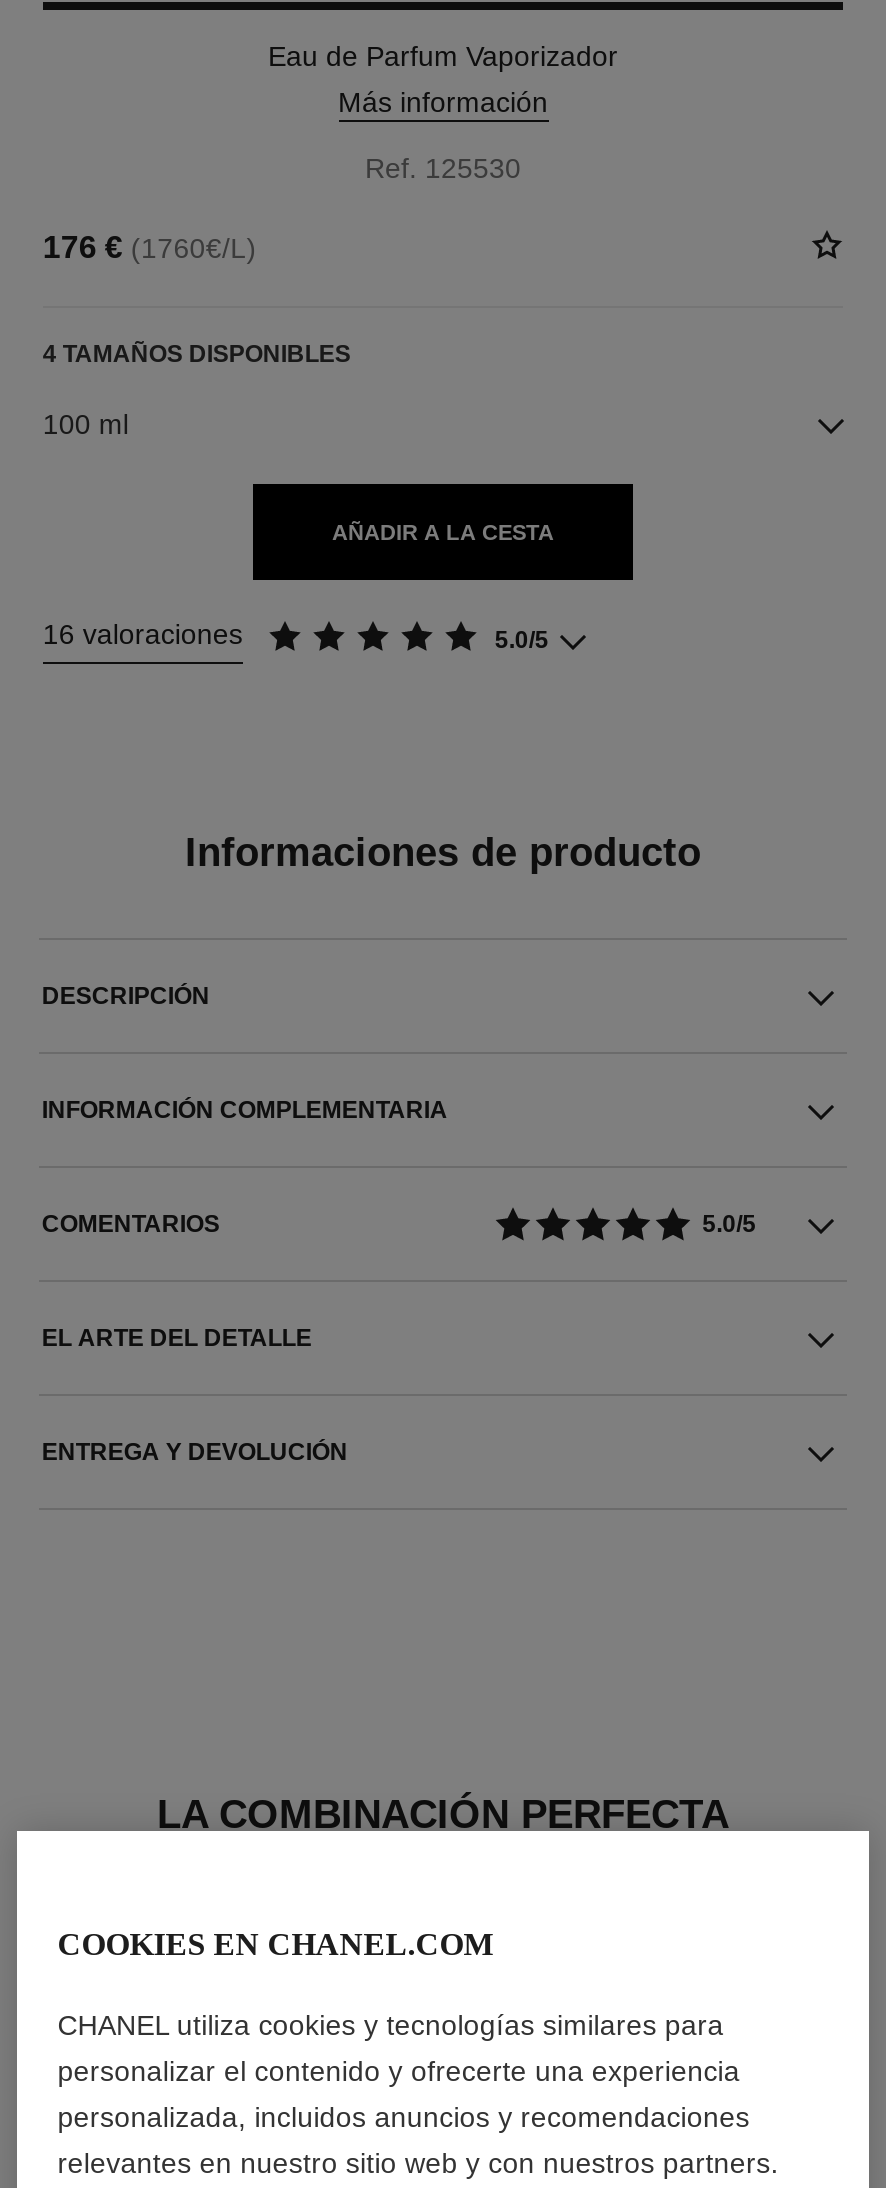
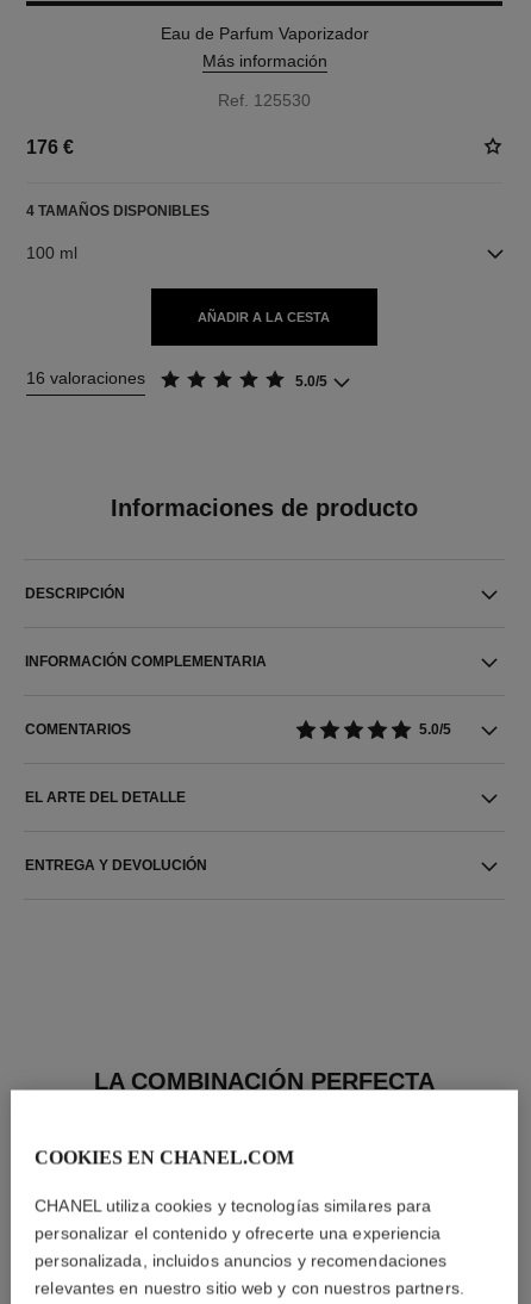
[43,229,257,263] 176 €(1760€/L) -> [26,136,74,157] 176 €

